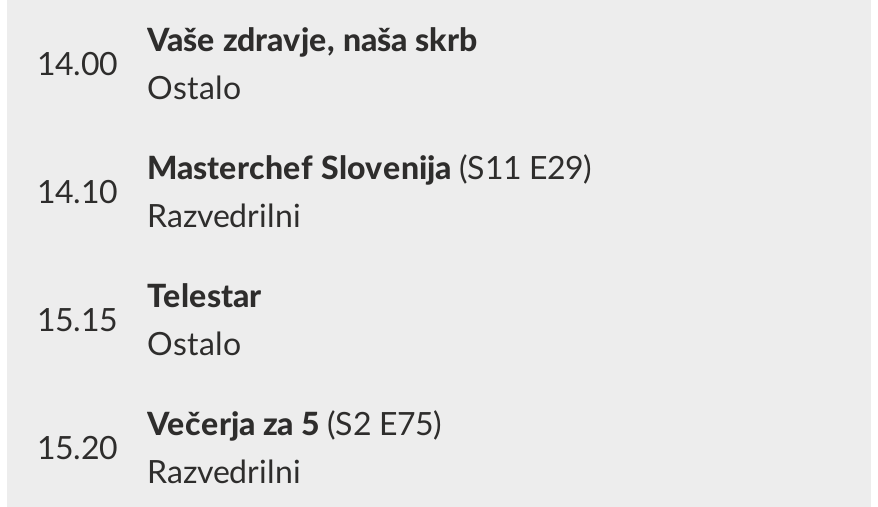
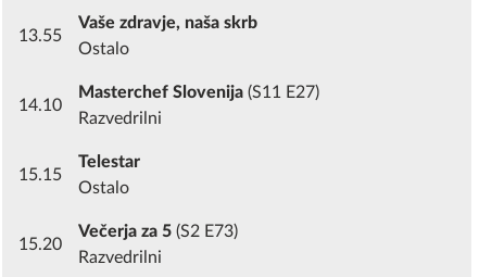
[37,49,117,81] 14.00 -> [18,27,62,45] 13.55
[147,153,591,185] Masterchef Slovenija (S11 E29) -> [78,84,319,101] Masterchef Slovenija (S11 E27)
[147,409,441,441] Večerja za 5 (S2 E75) -> [78,223,238,240] Večerja za 5 (S2 E73)

